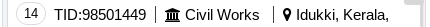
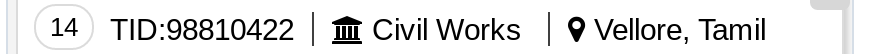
[24,6,146,23] 14 TID:98501449 -> [50,12,294,46] 14 TID:98810422
[292,6,389,23] Idukki, Kerala, -> [586,12,766,46] Vellore, Tamil

